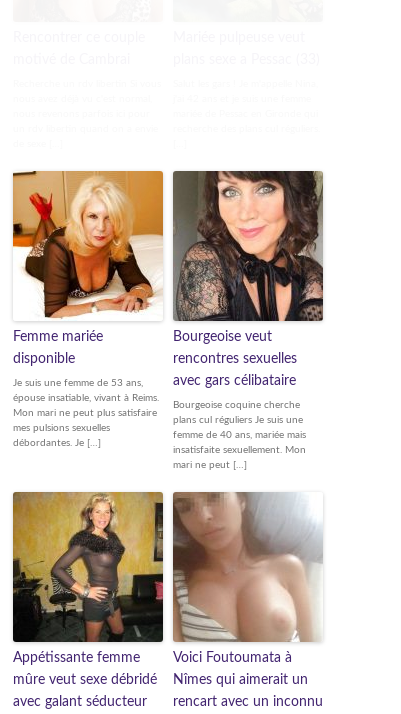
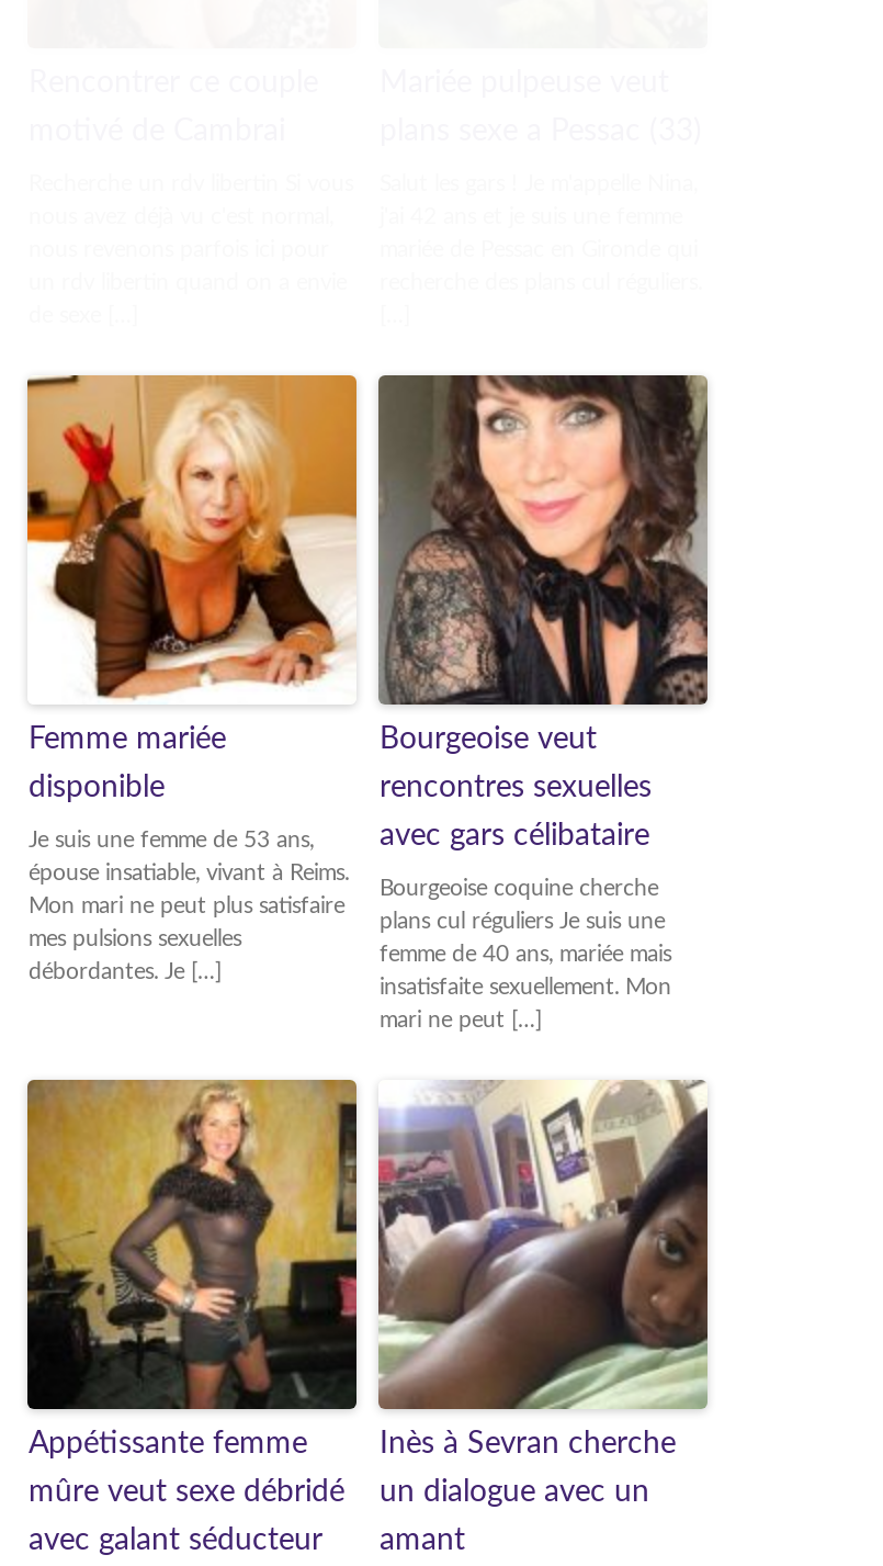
[172,491,323,664] [image] | Voici Foutoumata à -> [376,1078,710,1458] [image] | Inès à Sevran cherche
[173,672,308,686] Nîmes qui aimerait un -> [379,1476,649,1507] un dialogue avec un
[173,694,323,708] rencart avec un inconnu -> [379,1524,465,1555] amant

